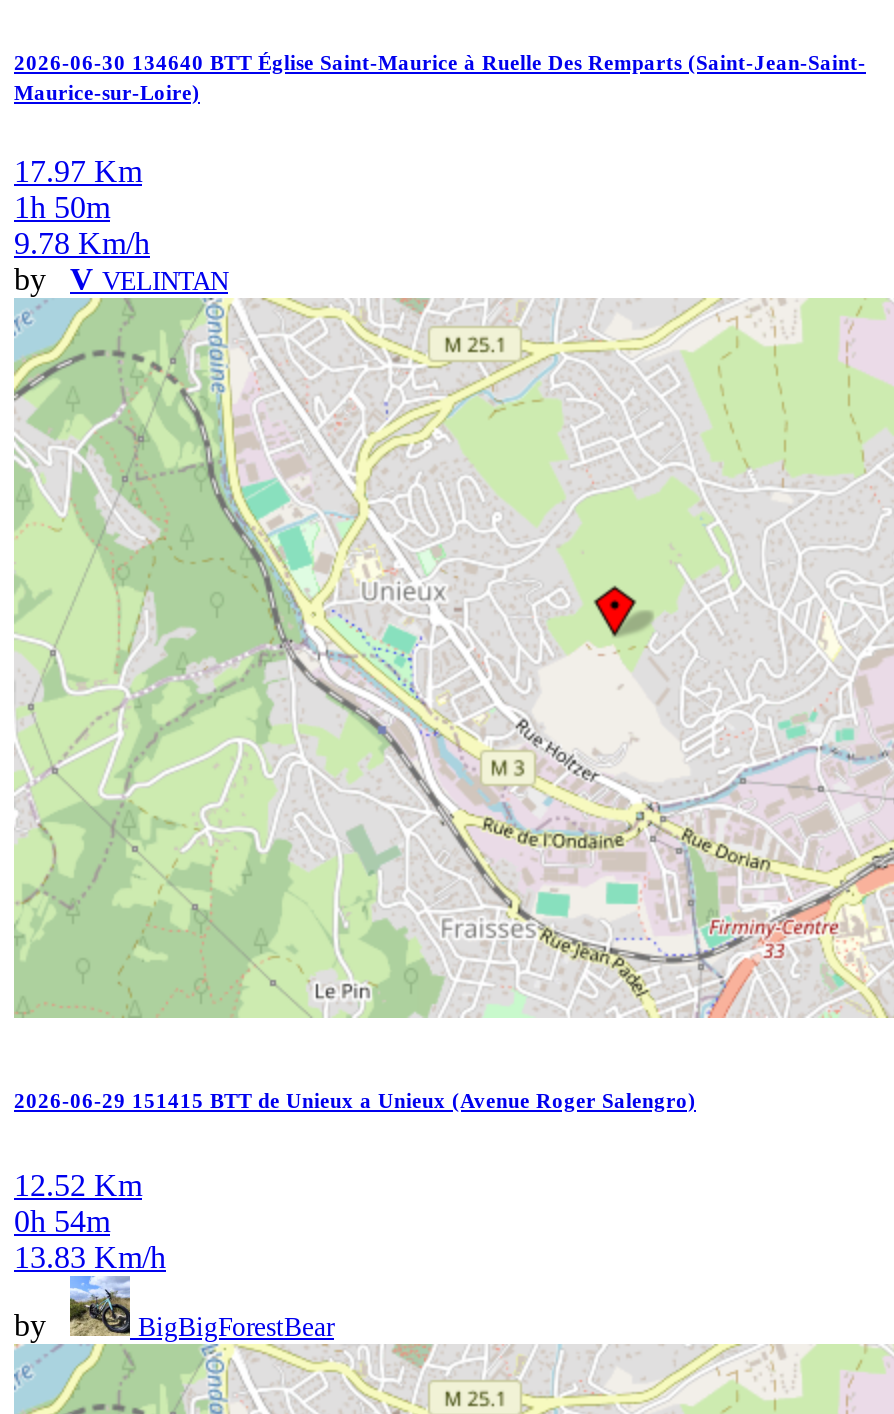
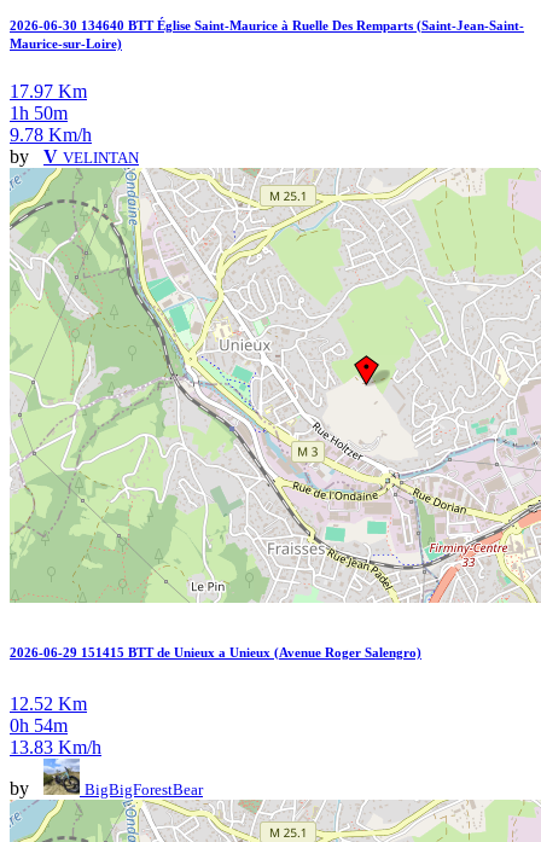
[584,584,654,658] [image] -> [353,342,395,387] [image]

